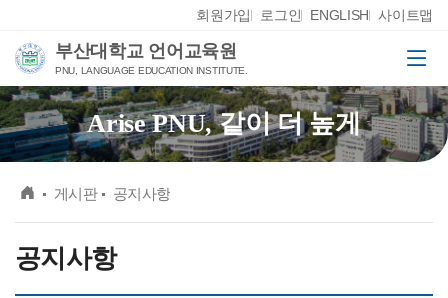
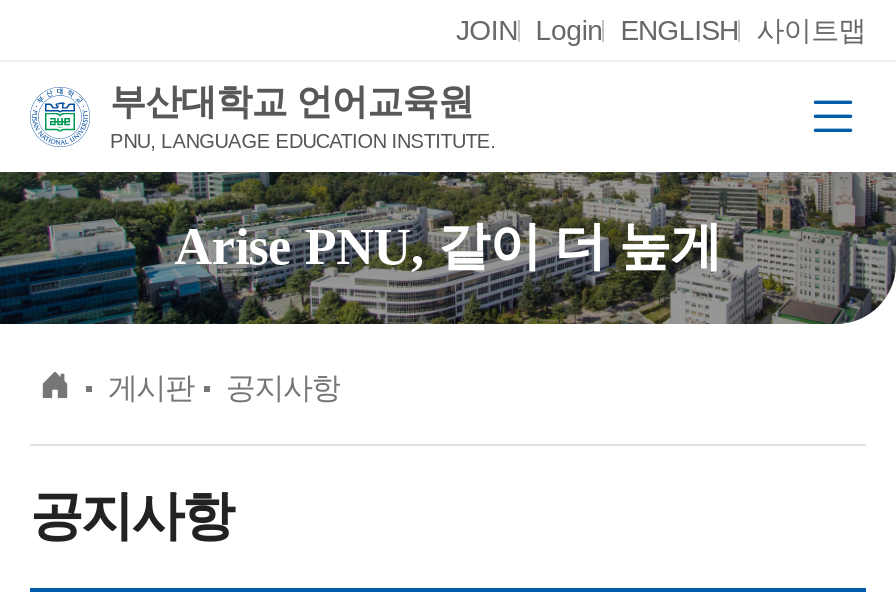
[196,6,433,22] 회원가입 로그인 ENGLISH 사이트맵 -> [456,13,866,45] JOIN Login ENGLISH 사이트맵

